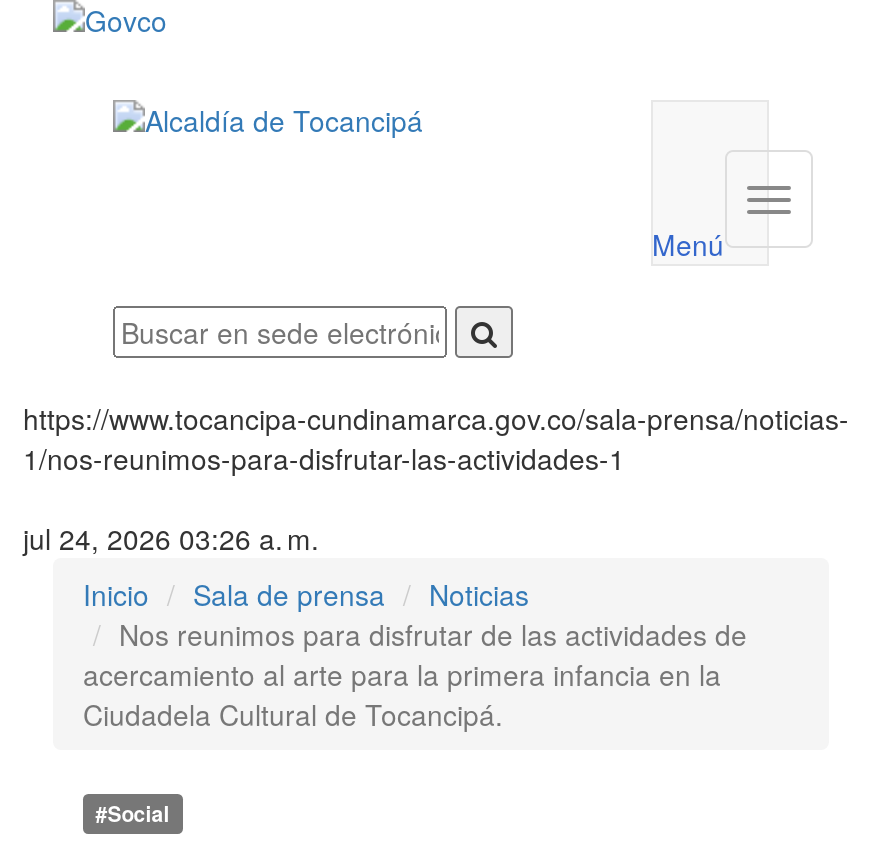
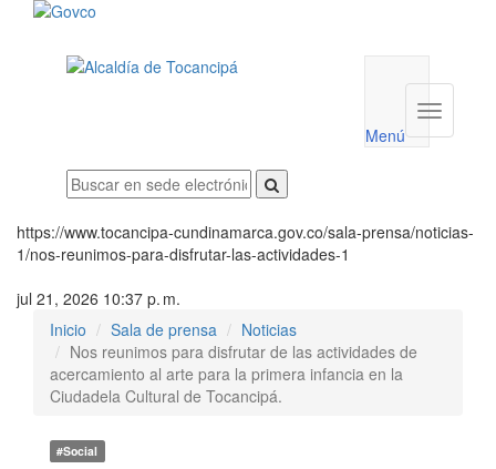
[23,518,319,558] jul 24, 2026 03:26 a. m. -> [17,287,180,309] jul 21, 2026 10:37 p. m.

